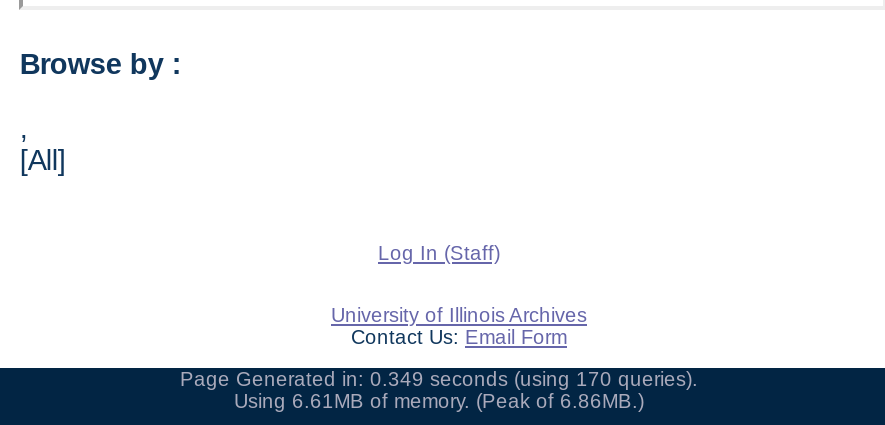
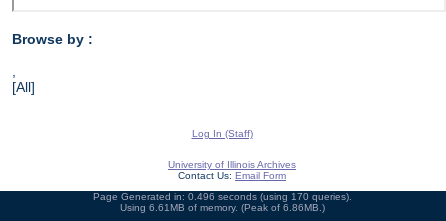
[180,368,698,390] Page Generated in: 0.349 seconds (using 170 queries). -> [92,191,351,202] Page Generated in: 0.496 seconds (using 170 queries).

